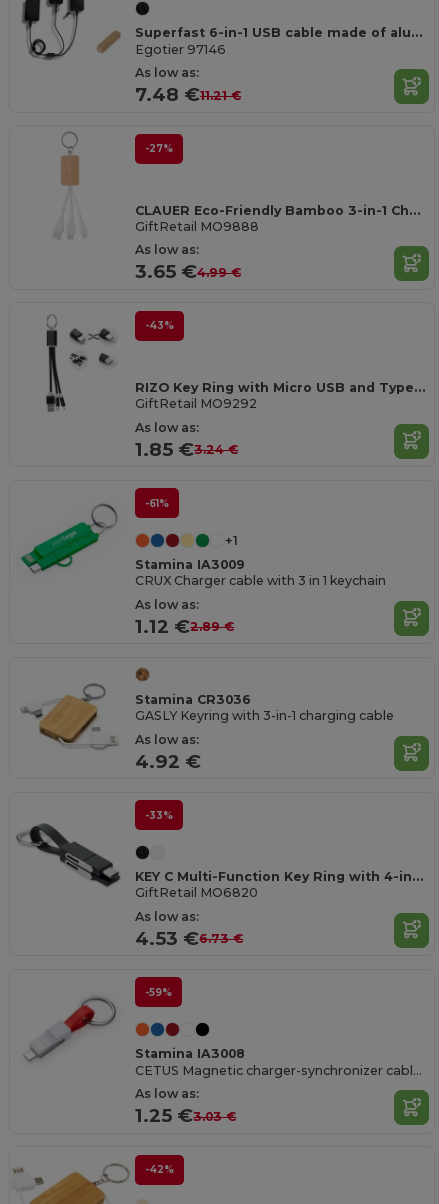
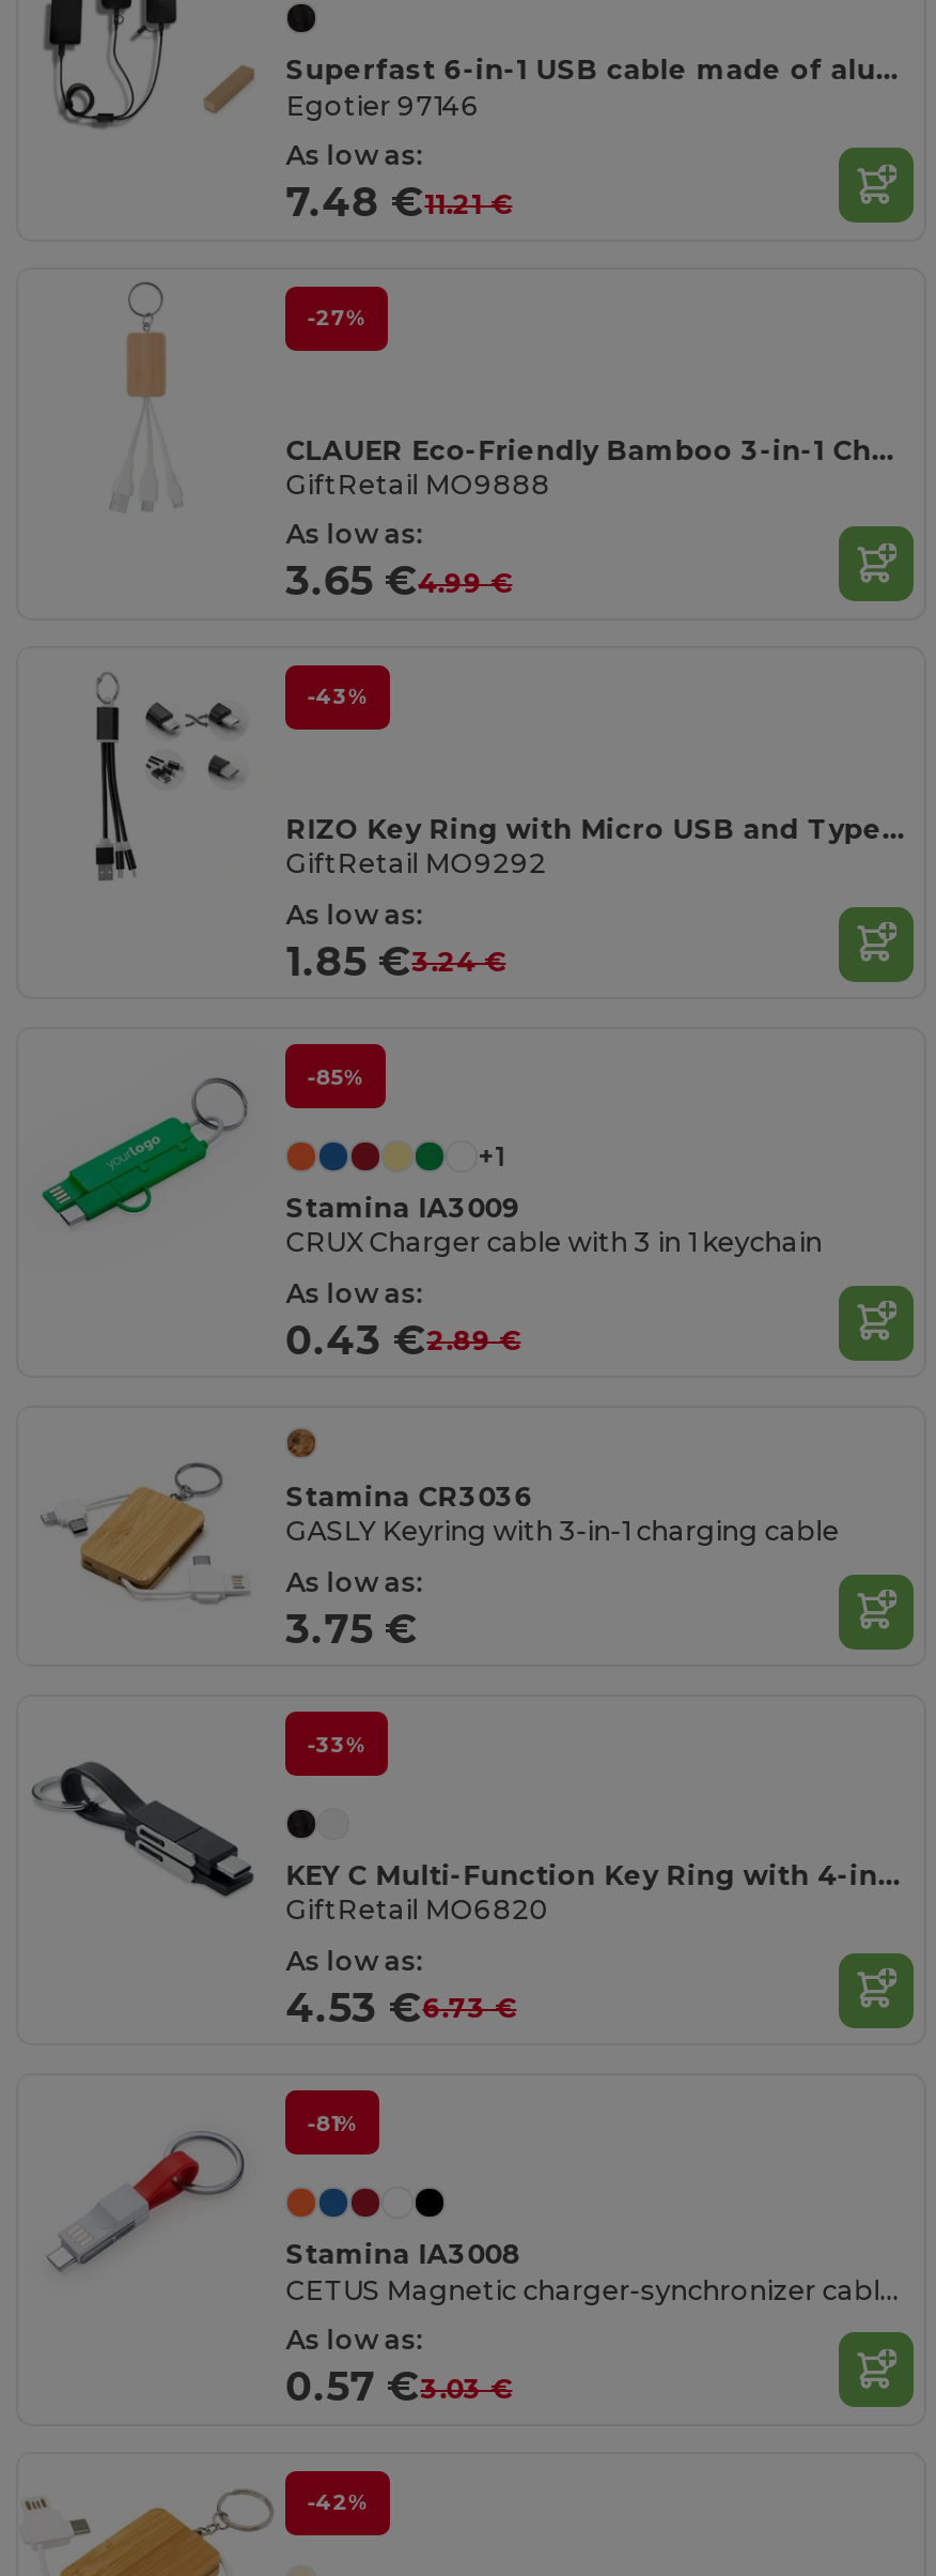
[145,496,169,509] -61% -> [307,1062,365,1090] -85%
[135,615,234,638] 1.12 €2.89 € -> [286,1315,521,1365] 0.43 €2.89 €
[135,749,201,772] 4.92 € -> [286,1604,418,1653] 3.75 €
[145,986,172,999] -59% -> [307,2109,358,2137] -81%
[135,1104,236,1127] 1.25 €3.03 € -> [286,2362,512,2411] 0.57 €3.03 €

